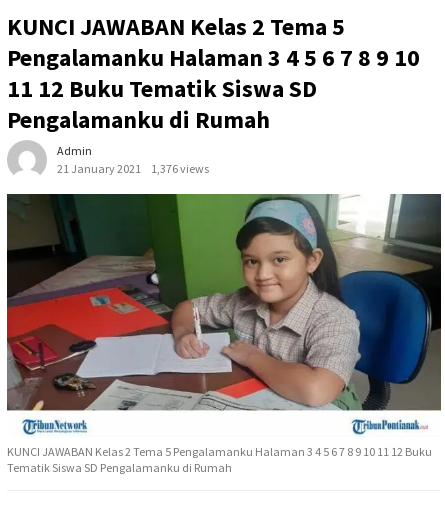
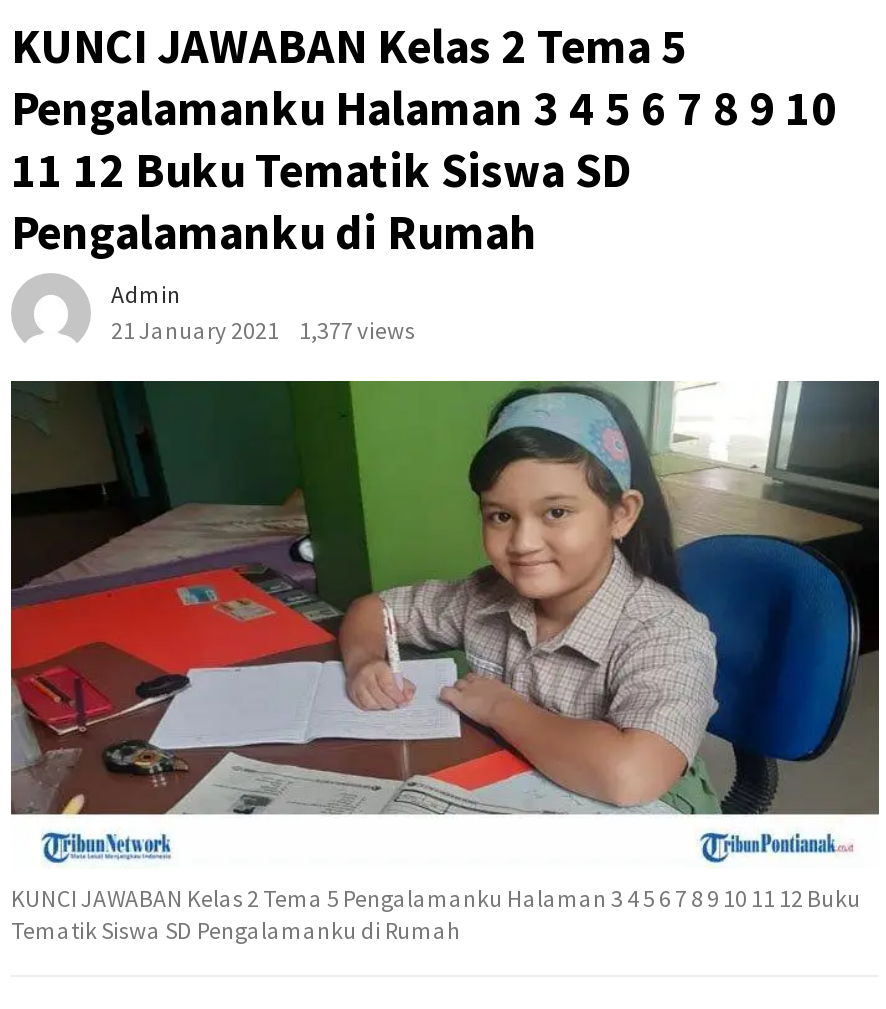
[57,161,209,176] 21 January 2021 1,376 views -> [111,315,415,345] 21 January 2021 1,377 views

